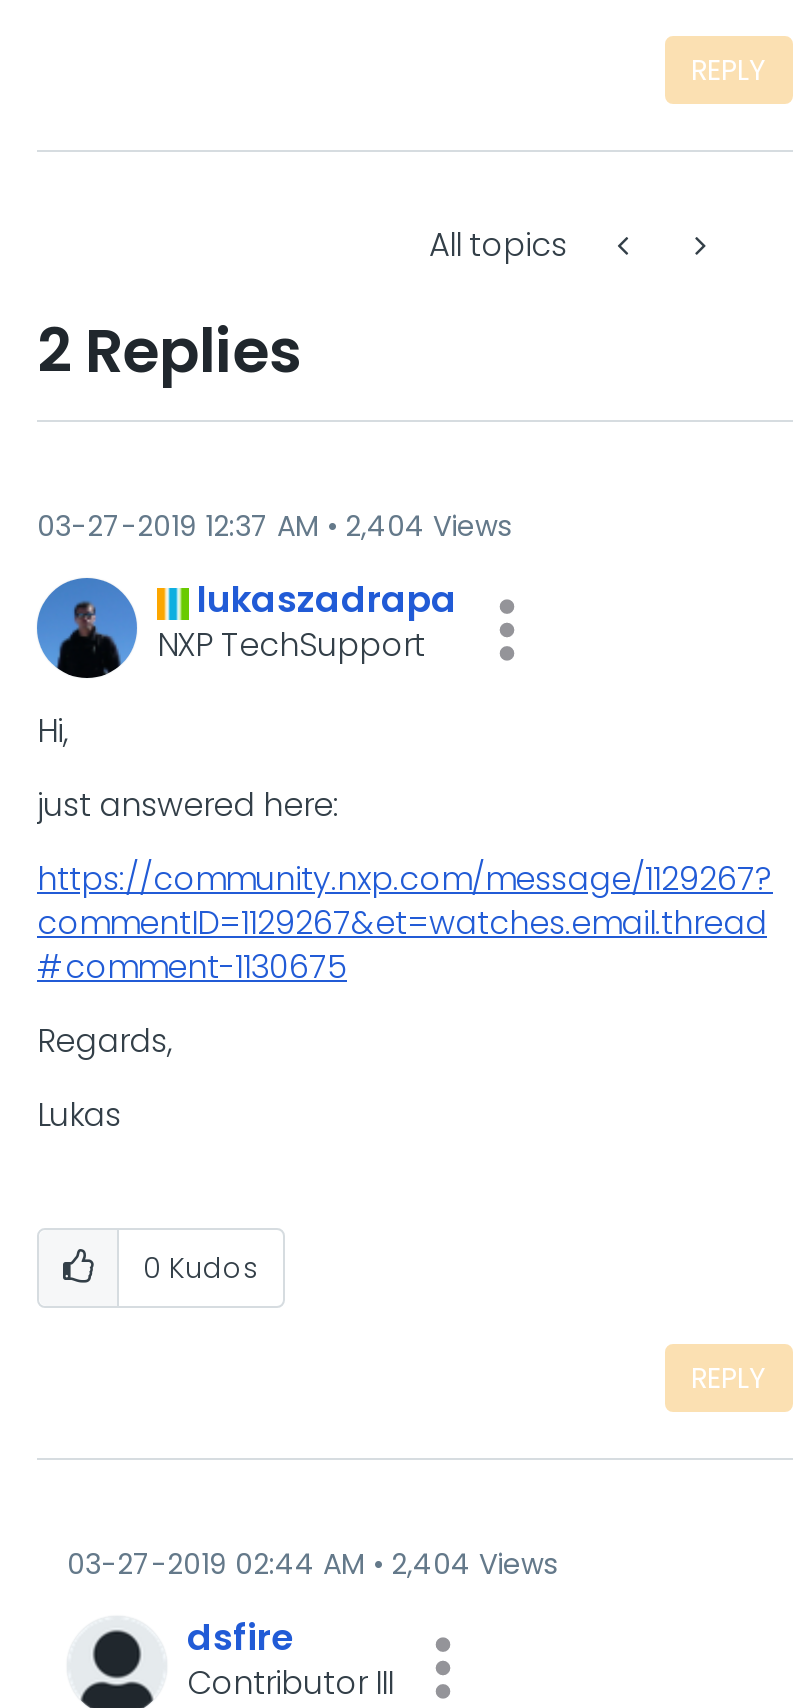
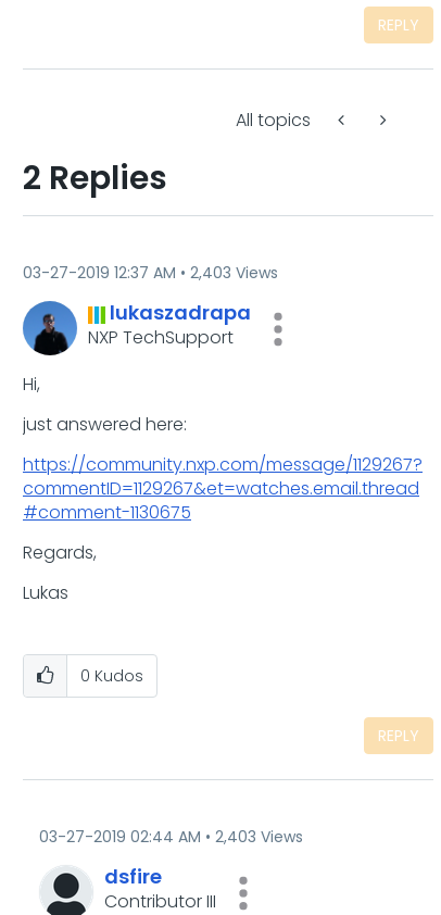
[37,506,511,546] 03-27-2019 12:37 AM 2,404 Views -> [23,262,278,284] 03-27-2019 12:37 AM 2,403 Views
[67,1544,557,1584] 03-27-2019 02:44 AM 2,404 Views -> [39,826,303,848] 03-27-2019 02:44 AM 2,403 Views

